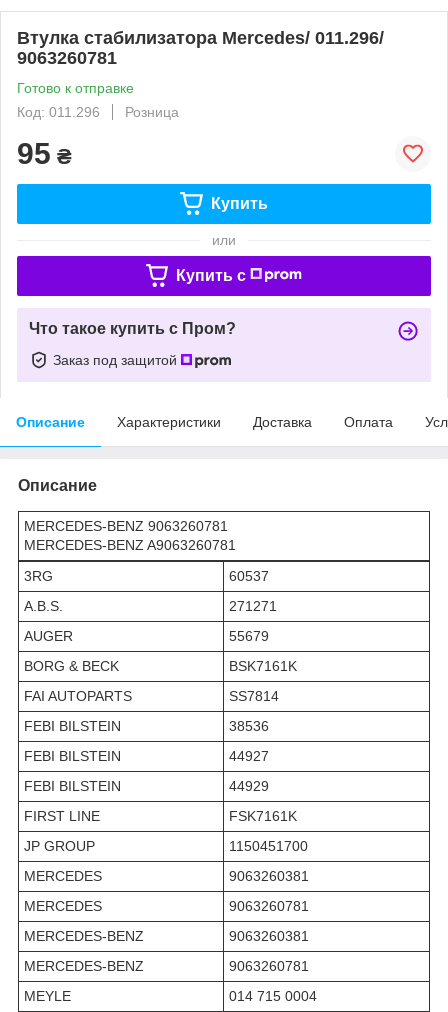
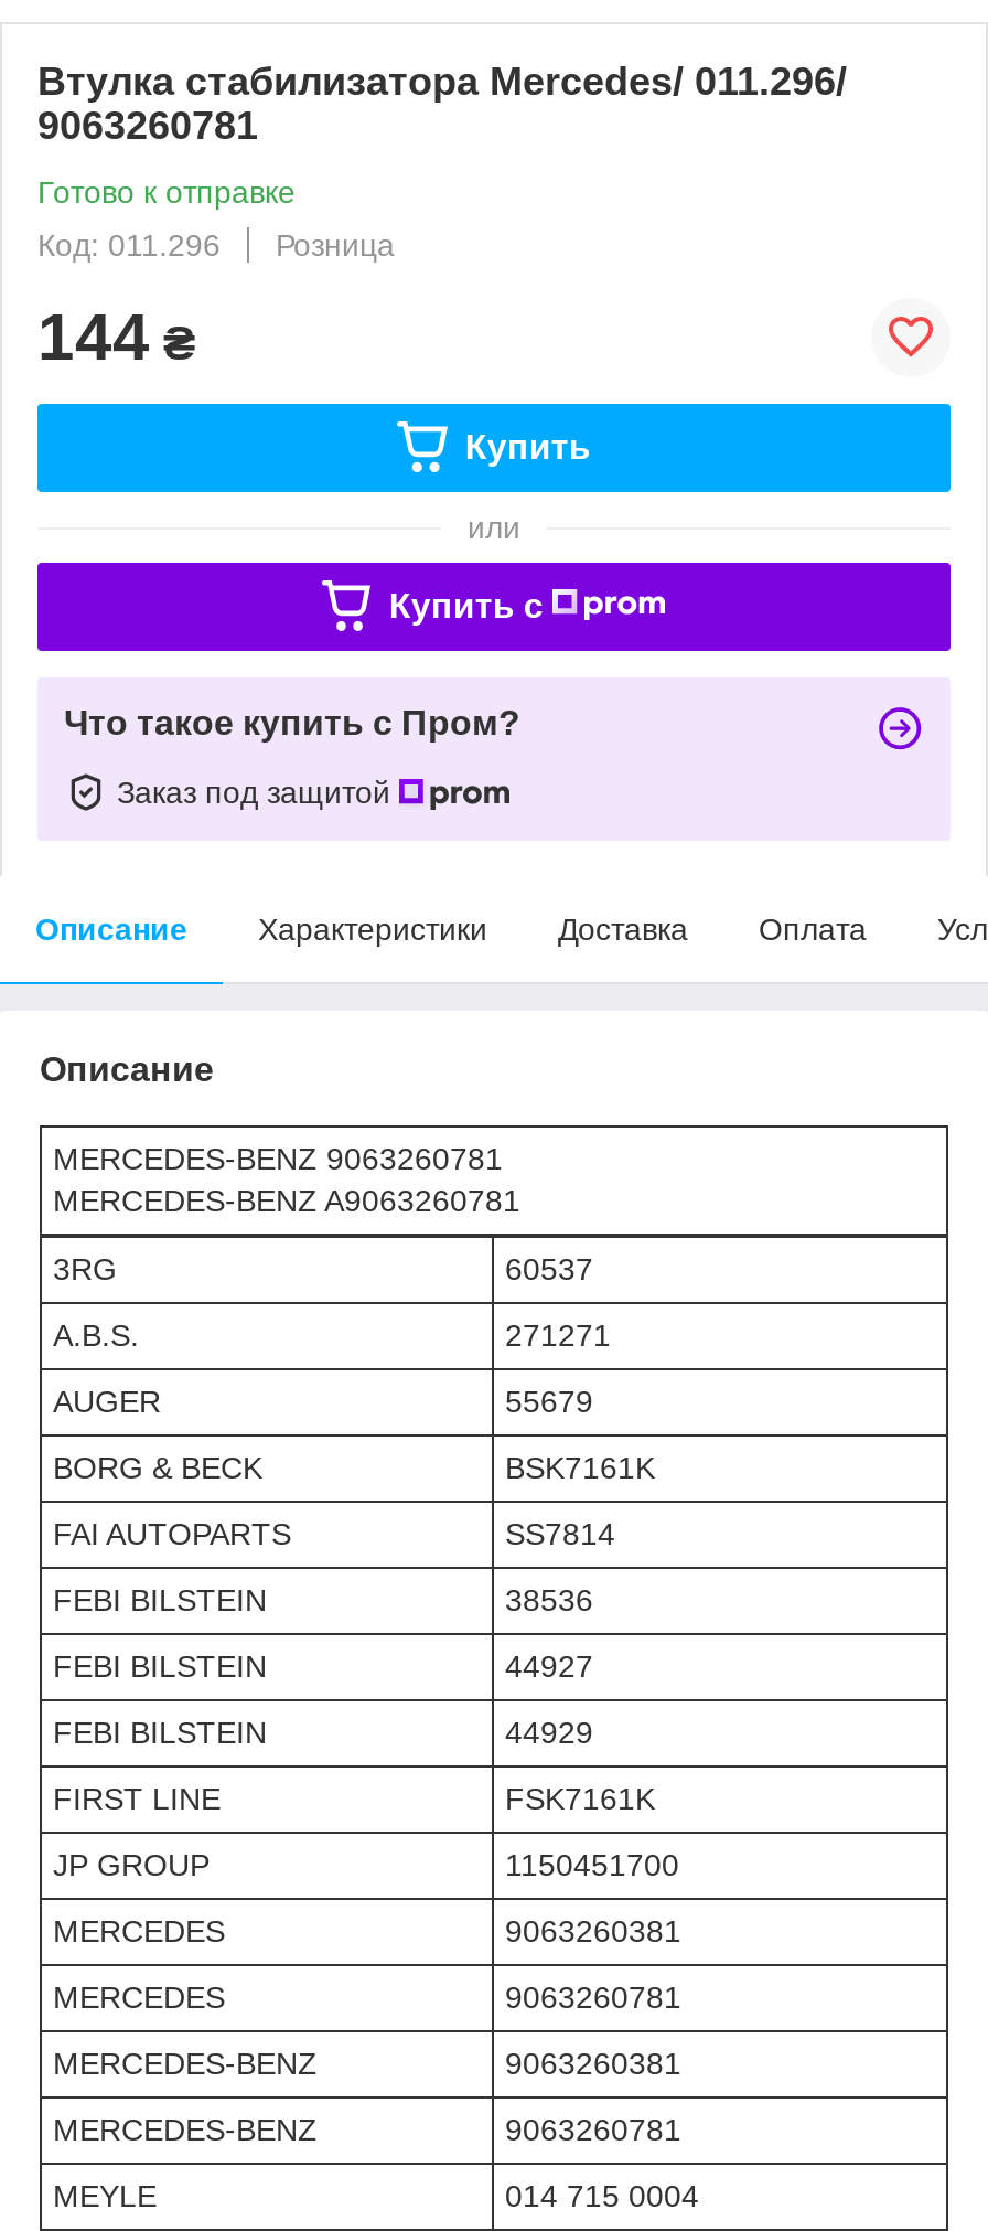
[17,137,72,170] 95 ₴ -> [37,300,196,372] 144 ₴

